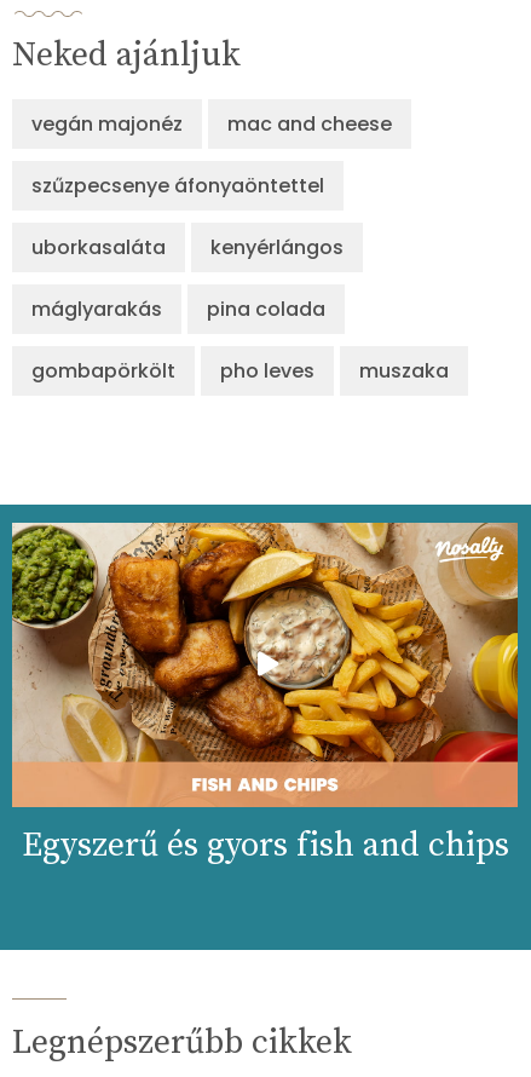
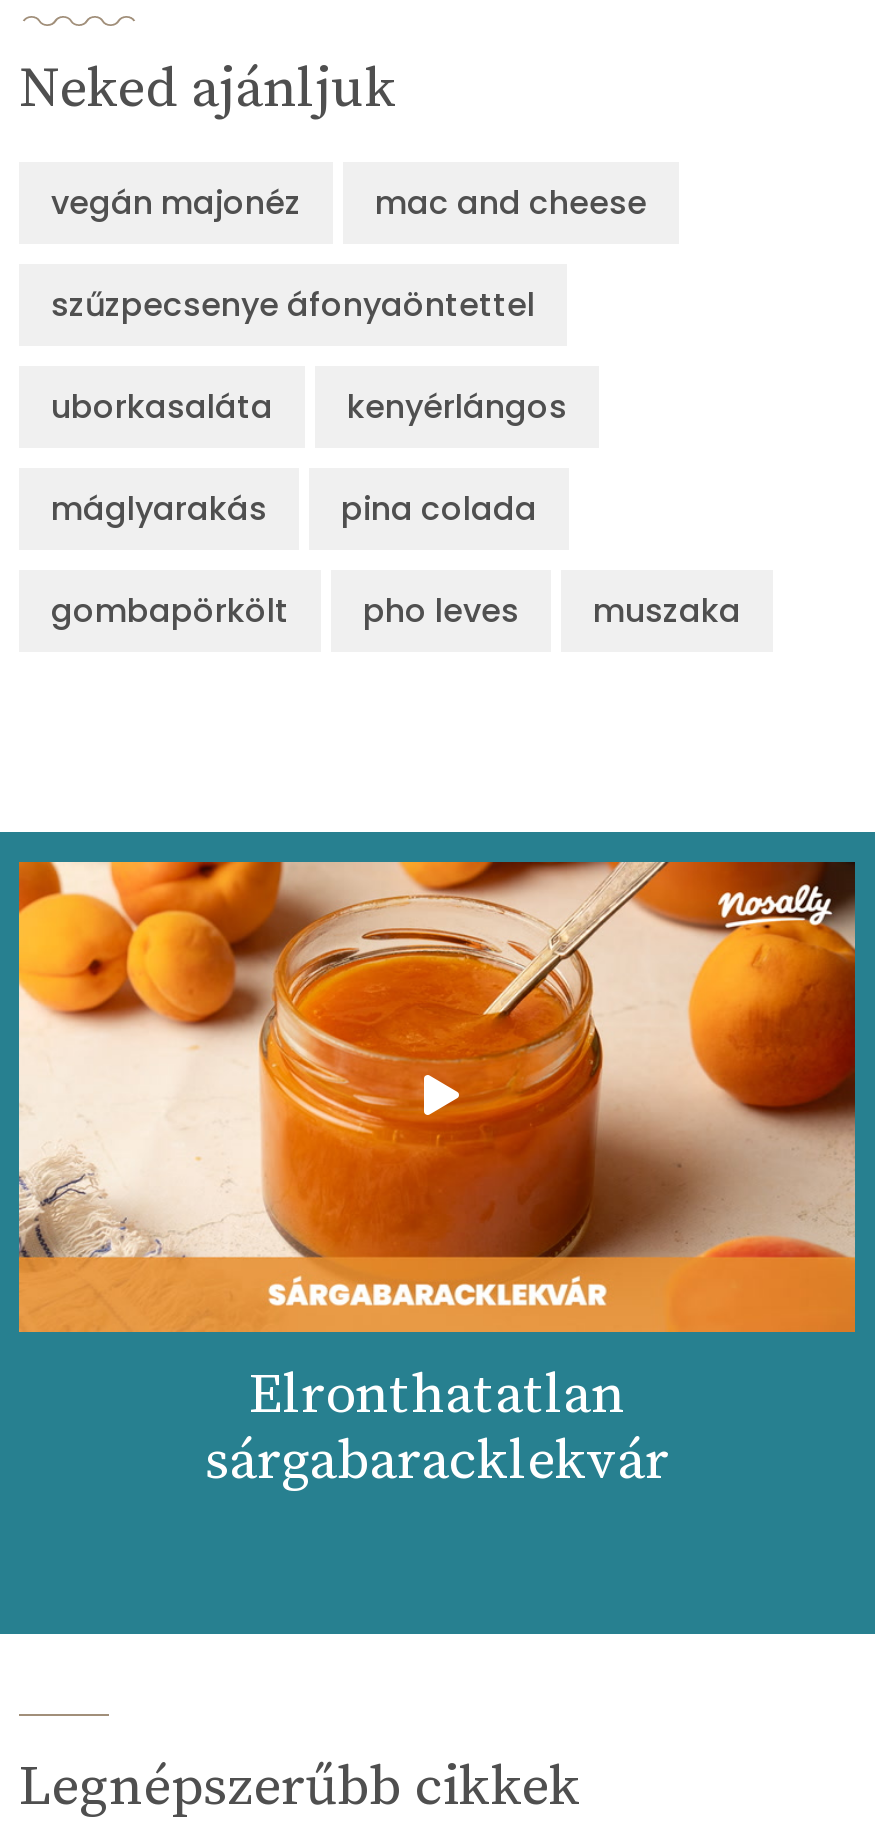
[11,522,519,867] [image] | Egyszerű és gyors fish and chips -> [17,860,857,1497] [image] | Elronthatatlan | sárgabaracklekvár

